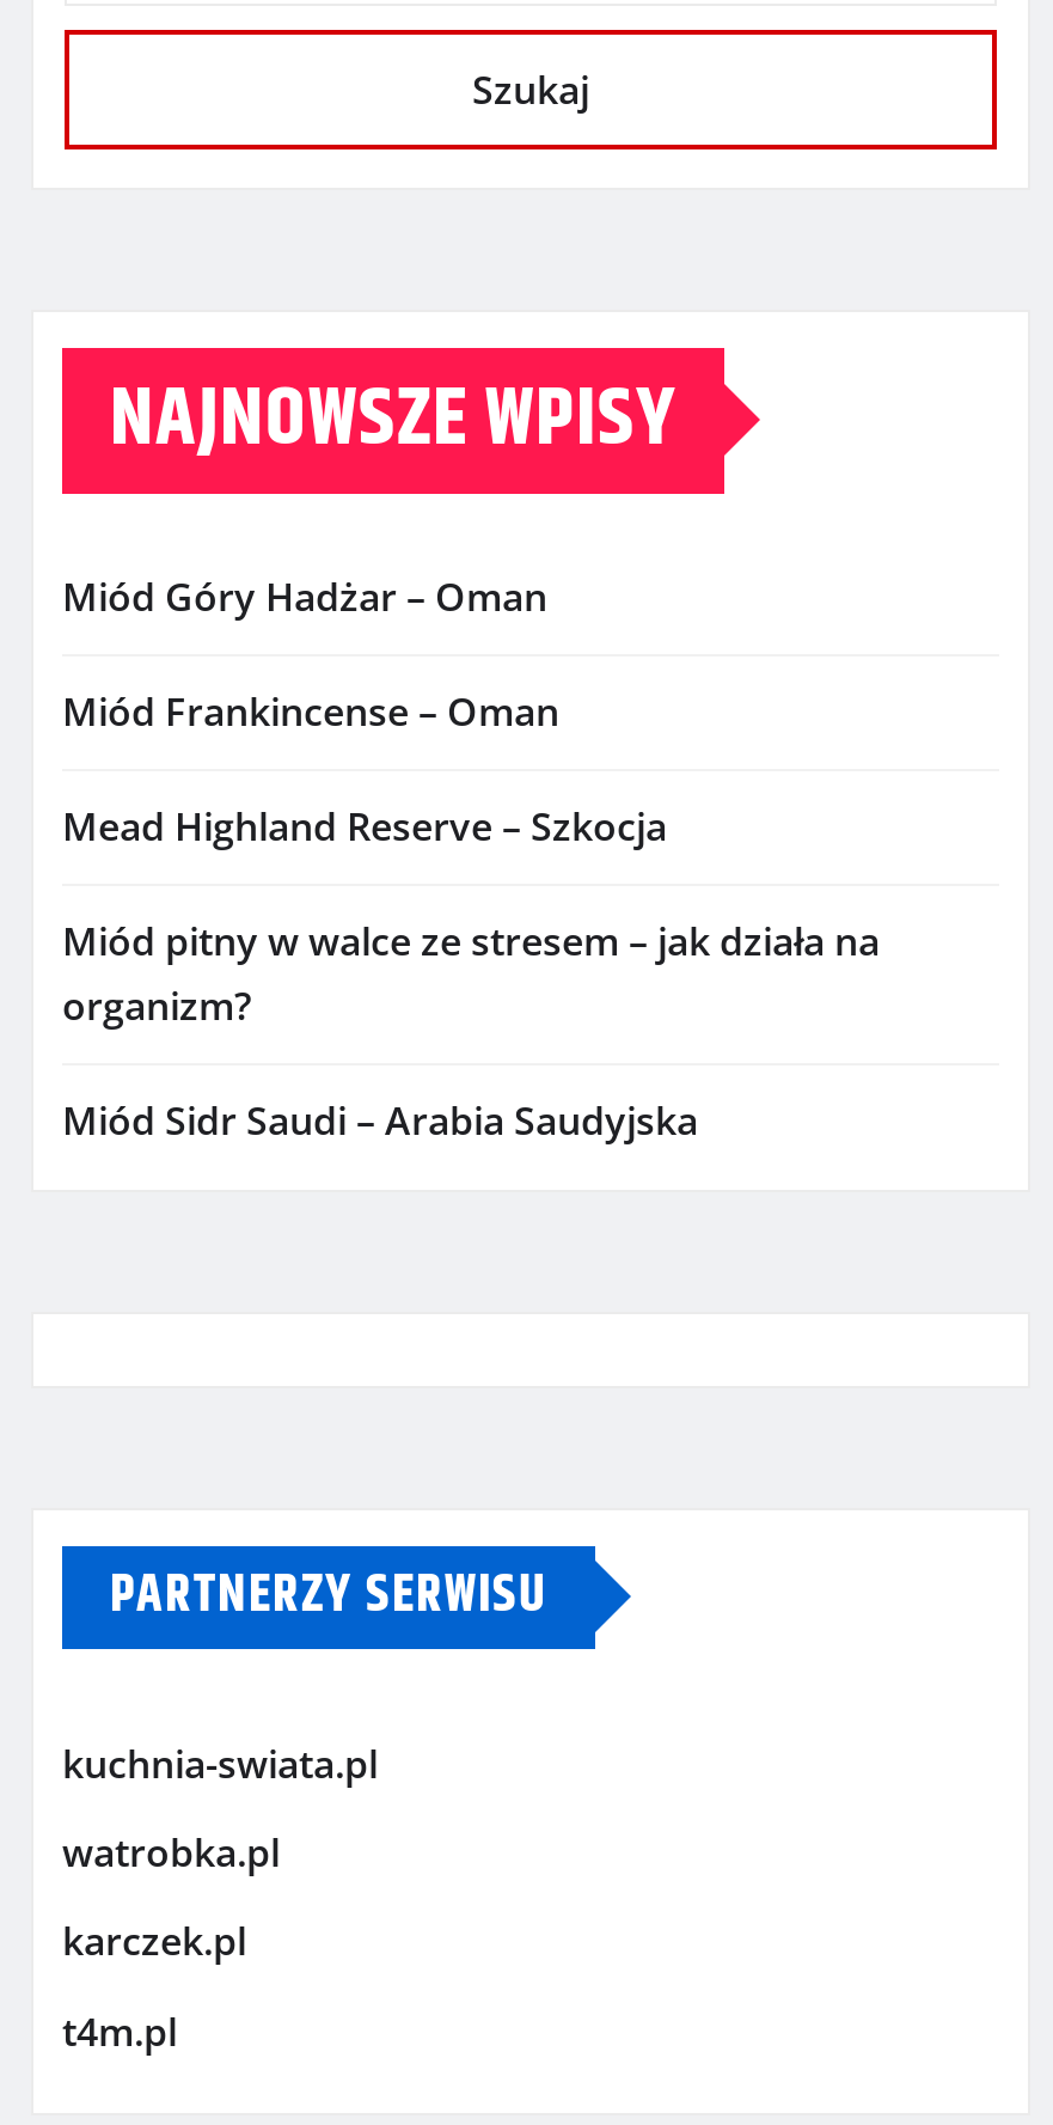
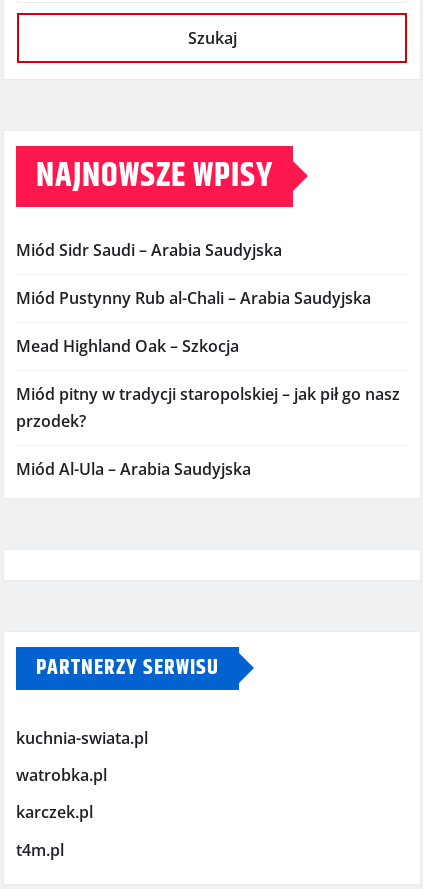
[62,569,880,1031] Miód Góry Hadżar – Oman | Miód Frankincense – Oman | Mead Highland Reserve – Szkocja | Miód pitny w walce ze stresem – jak działa na | organizm? -> none
moved [62,1093,698,1146] -> [16,238,282,260]: Miód Sidr Saudi – Arabia Saudyjska
none -> [16,286,400,479] Miód Pustynny Rub al-Chali – Arabia Saudyjska | Mead Highland Oak – Szkocja | Miód pitny w tradycji staropolskiej – jak pił go nasz | przodek? | Miód Al-Ula – Arabia Saudyjska

